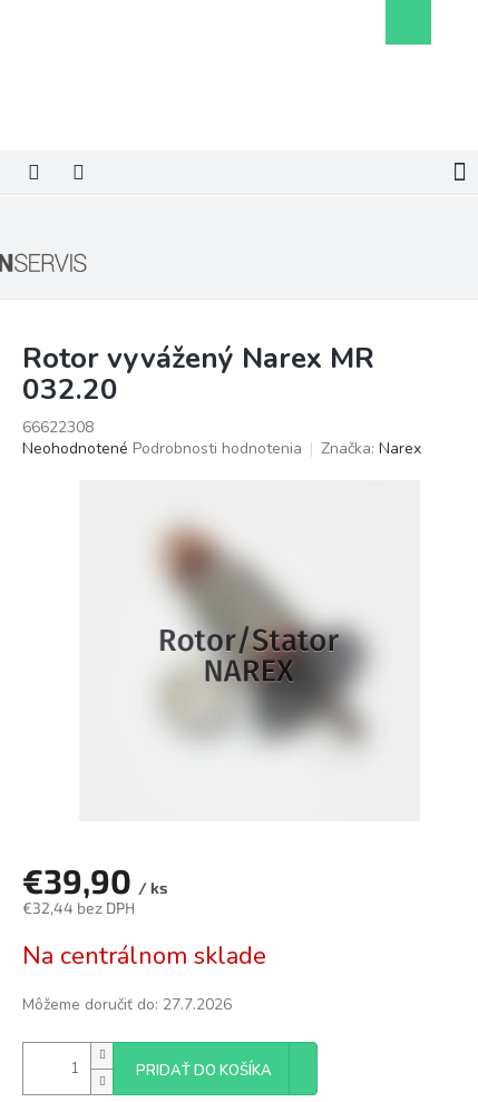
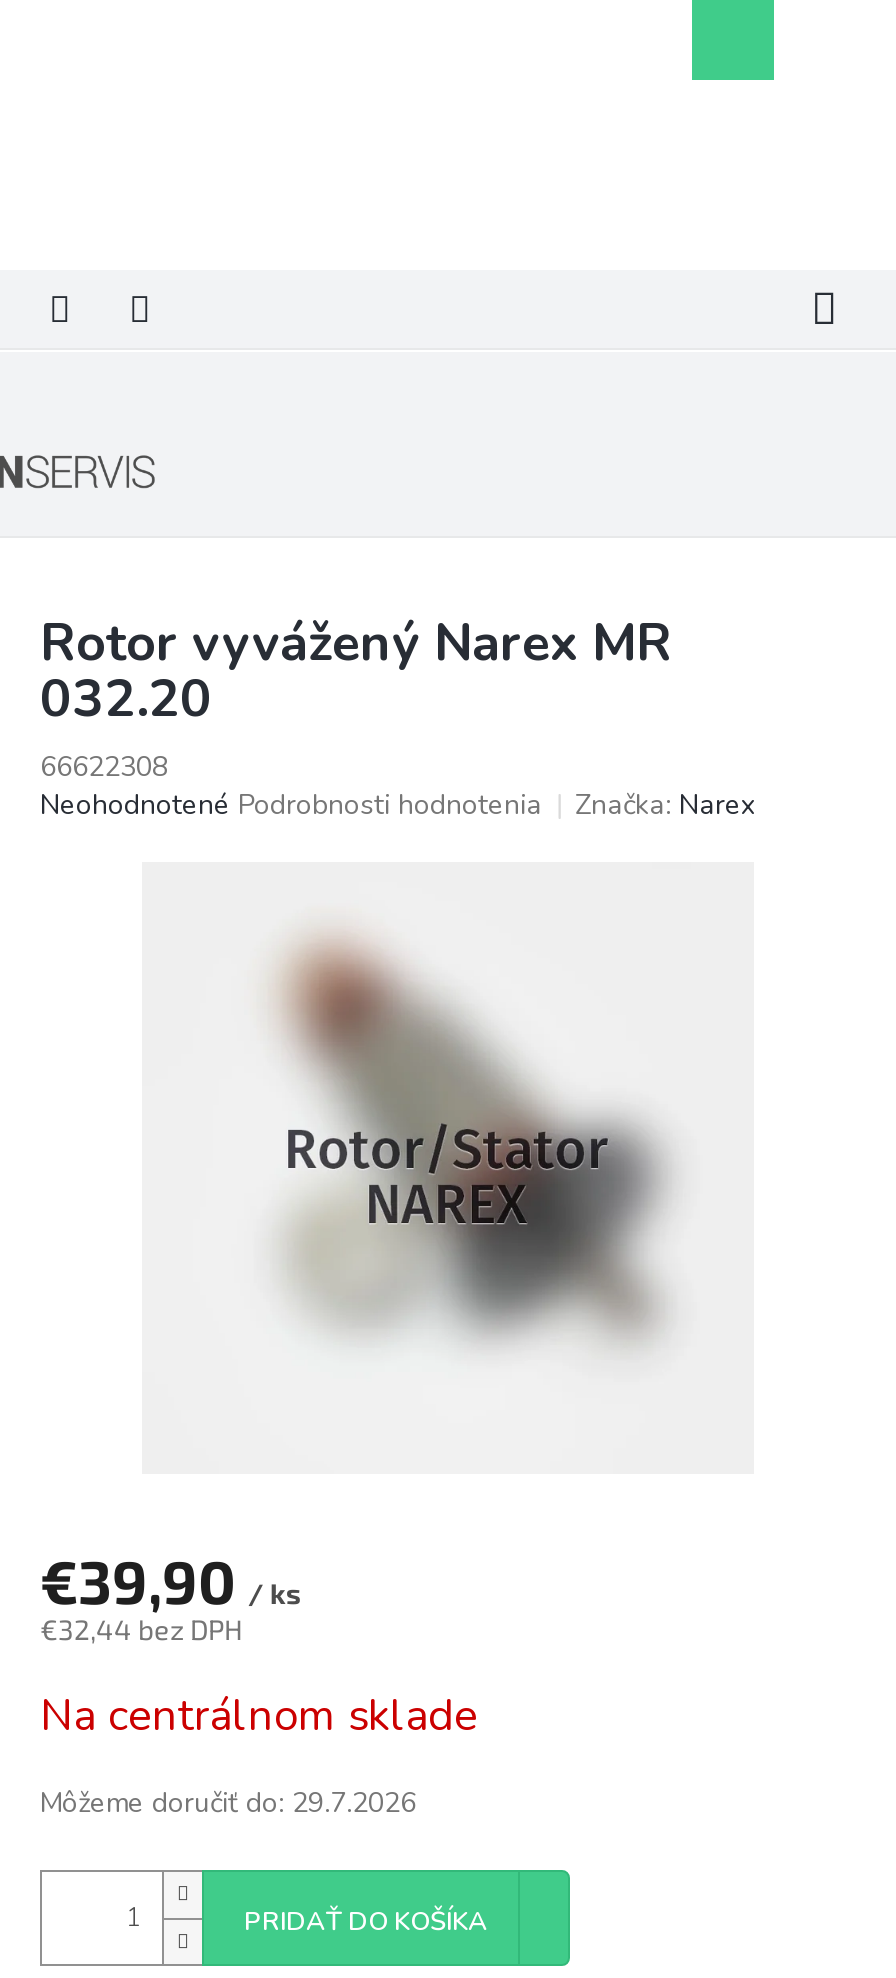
[22,994,232,1015] Môžeme doručiť do: 27.7.2026 -> [40,1784,416,1822] Môžeme doručiť do: 29.7.2026

